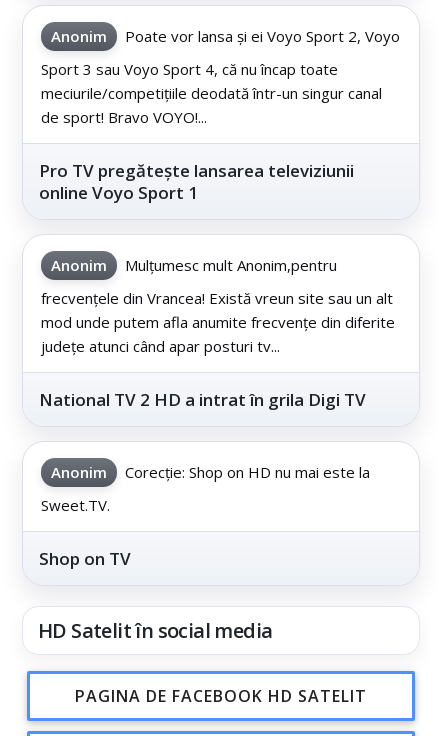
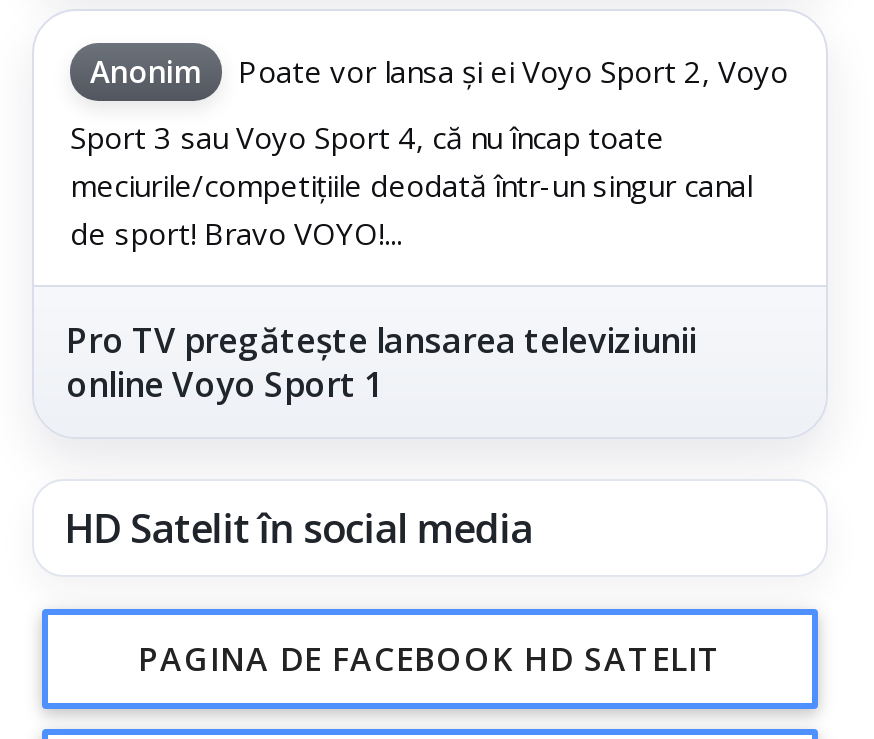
[39,255,395,570] Anonim | Mulțumesc mult Anonim,pentru | frecvențele din Vrancea! Există vreun site sau un alt | mod unde putem afla anumite frecvențe din diferite | județe atunci când apar posturi tv... | National TV 2 HD a intrat în grila Digi TV | Anonim | Corecție: Shop on HD nu mai este la | Sweet.TV. | Shop on TV -> none

